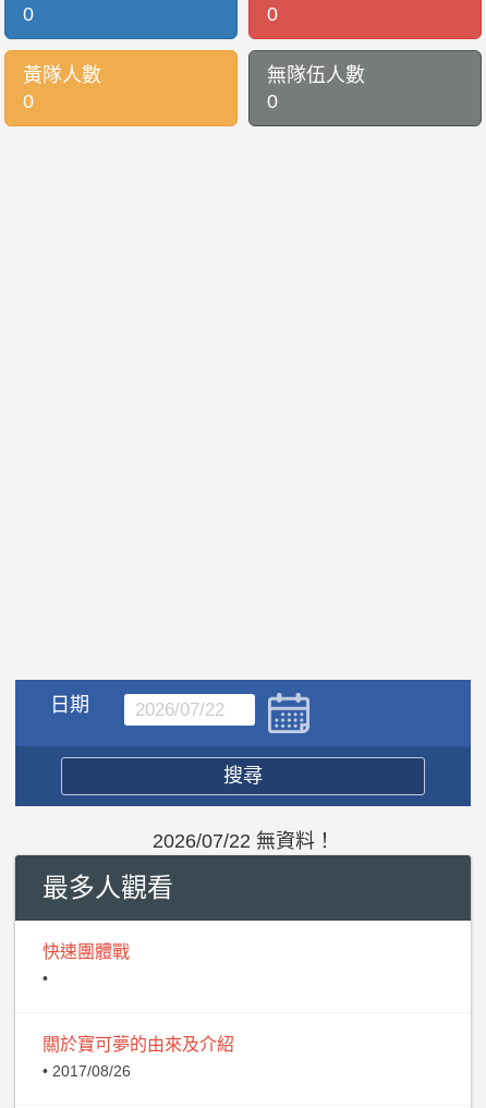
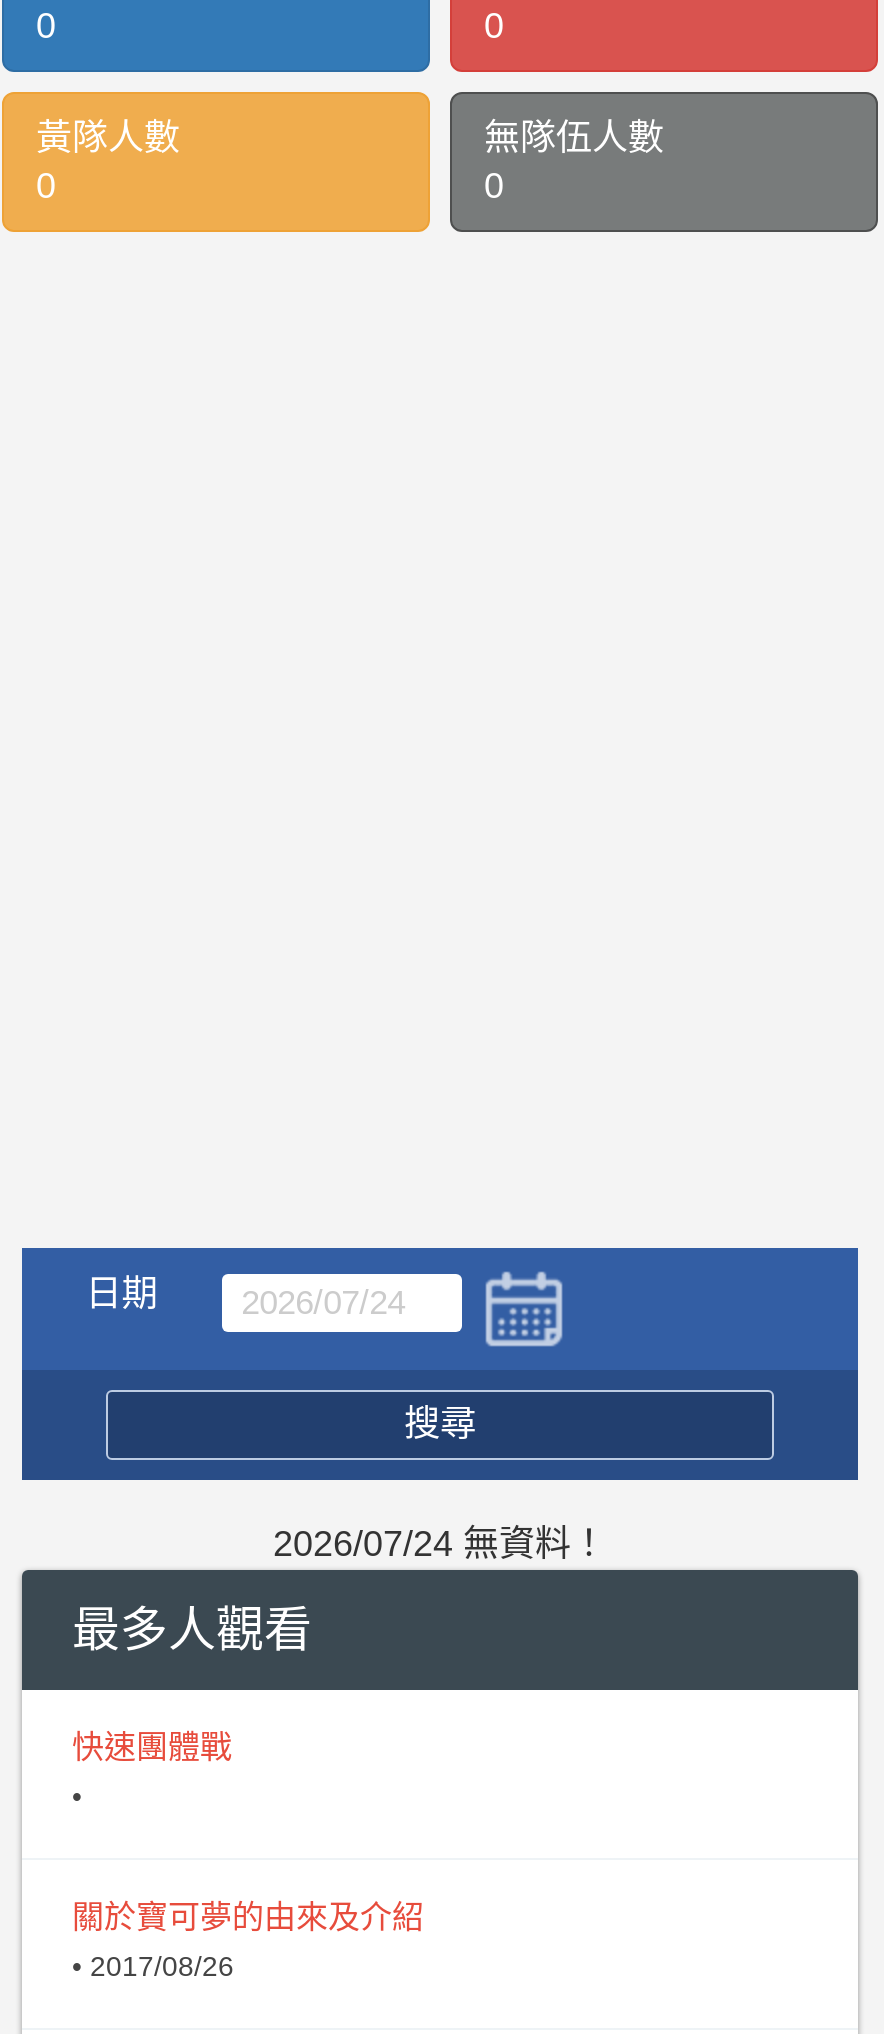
[152,830,334,852] 2026/07/22 無資料！ -> [273,1524,607,1564] 2026/07/24 無資料！

